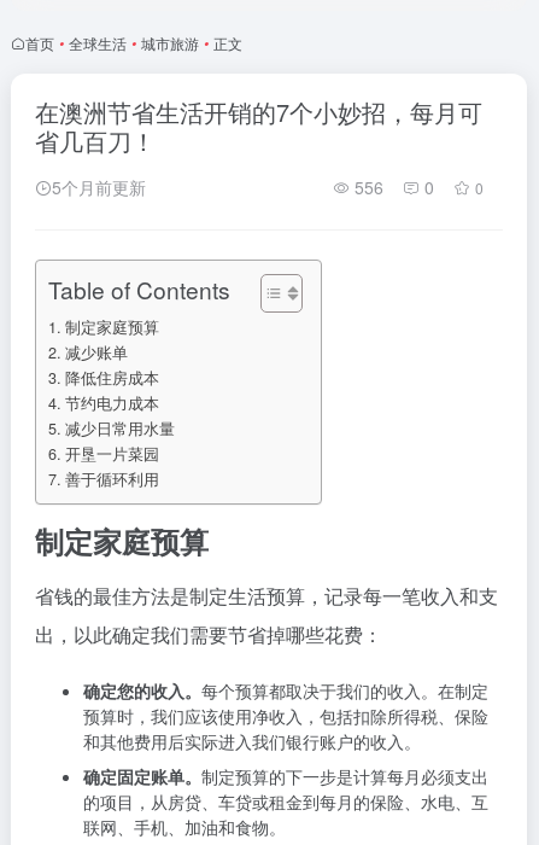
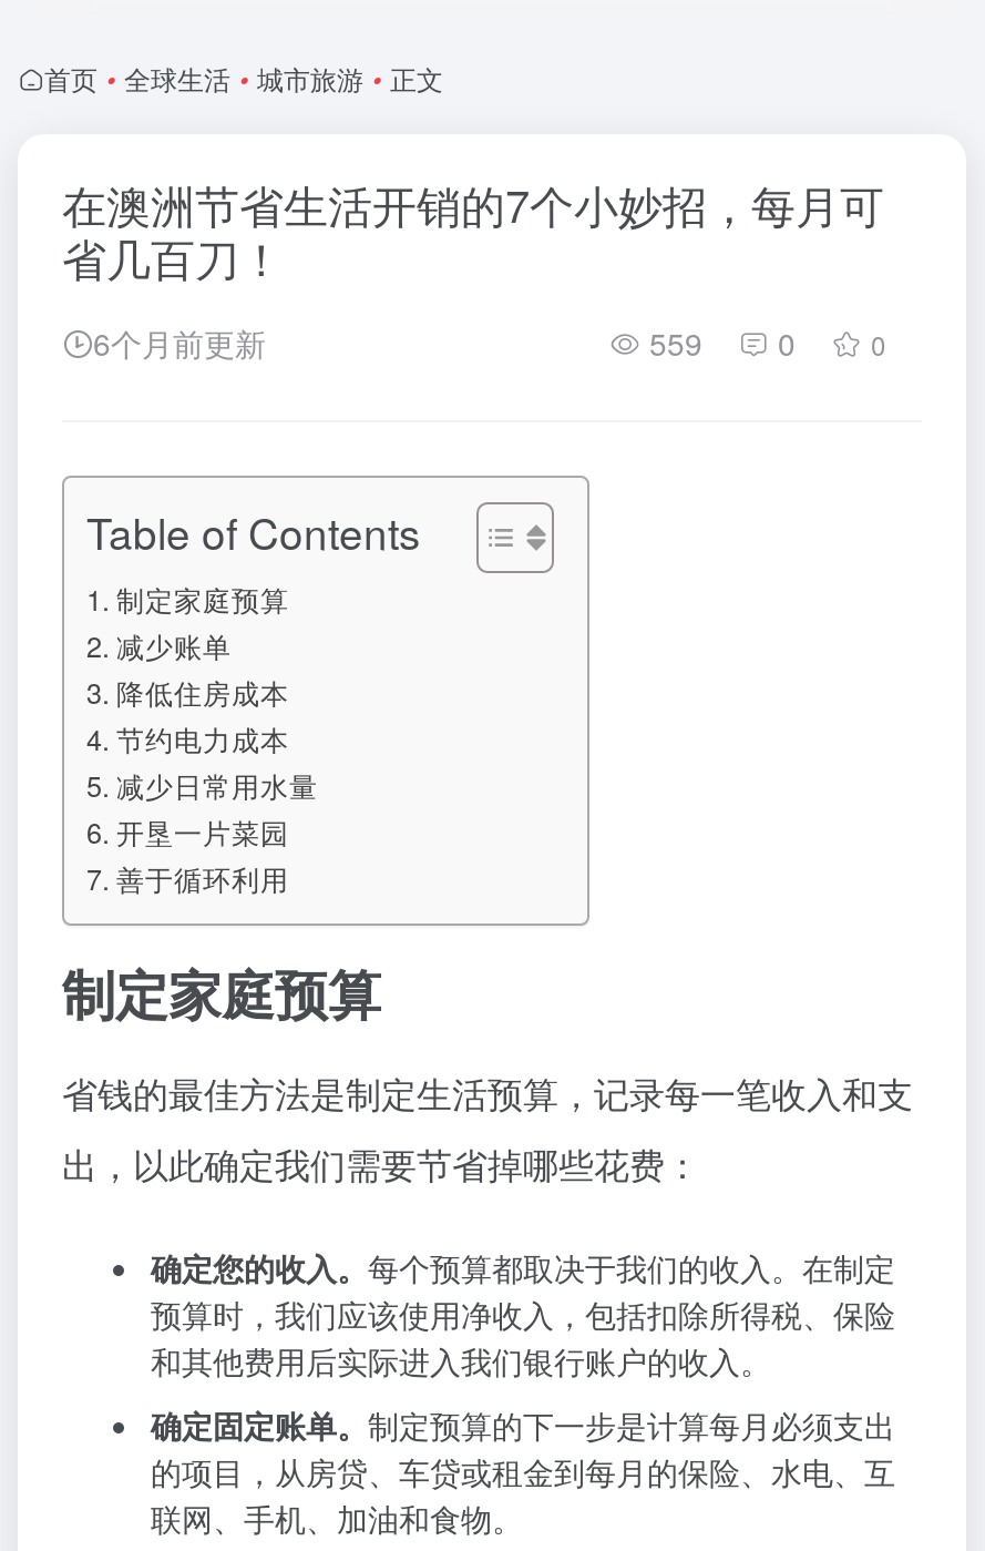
[52,175,146,199] 5个月前更新 -> [93,320,266,365] 6个月前更新
[350,175,484,199] 556 0 0 -> [640,320,886,365] 559 0 0

